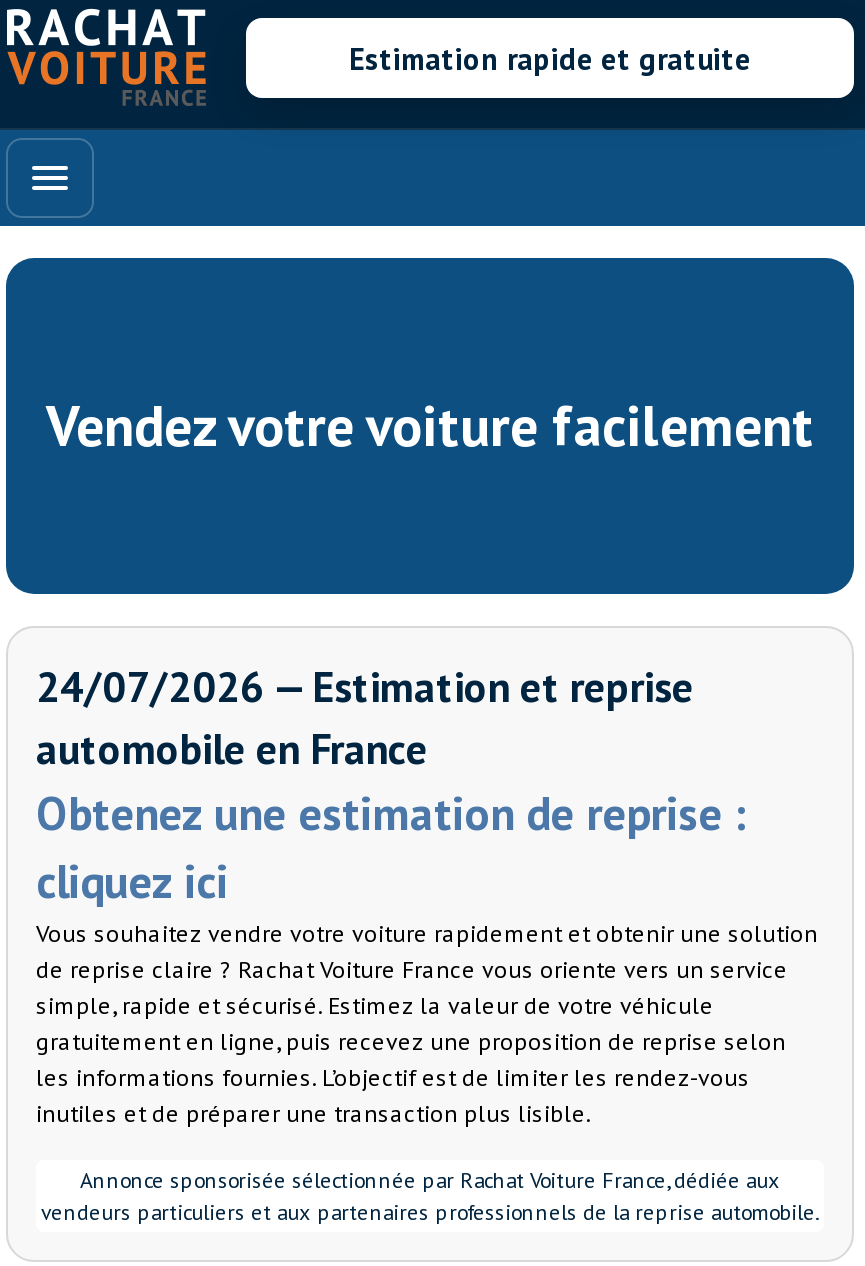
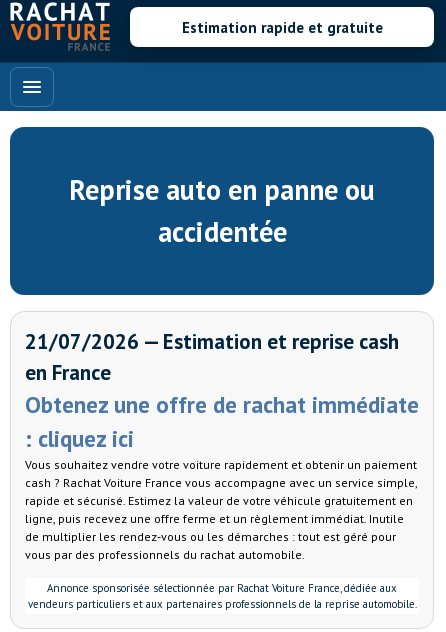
[46,388,814,462] Vendez votre voiture facilement -> [69,171,375,250] Reprise auto en panne ou | accidentée
[36,660,818,1128] 24/07/2026 — Estimation et reprise | automobile en France | Obtenez une estimation de reprise : | cliquez ici | Vous souhaitez vendre votre voiture rapidement et obtenir une solution | de reprise claire ? Rachat Voiture France vous oriente vers un service | simple, rapide et sécurisé. Estimez la valeur de votre véhicule | gratuitement en ligne, puis recevez une proposition de reprise selon | les informations fournies. L’objectif est de limiter les rendez-vous | inutiles et de préparer une transaction plus lisible. -> [25,328,419,562] 21/07/2026 — Estimation et reprise cash | en France | Obtenez une offre de rachat immédiate | : cliquez ici | Vous souhaitez vendre votre voiture rapidement et obtenir un paiement | cash ? Rachat Voiture France vous accompagne avec un service simple, | rapide et sécurisé. Estimez la valeur de votre véhicule gratuitement en | ligne, puis recevez une offre ferme et un règlement immédiat. Inutile | de multiplier les rendez-vous ou les démarches : tout est géré pour | vous par des professionnels du rachat automobile.

